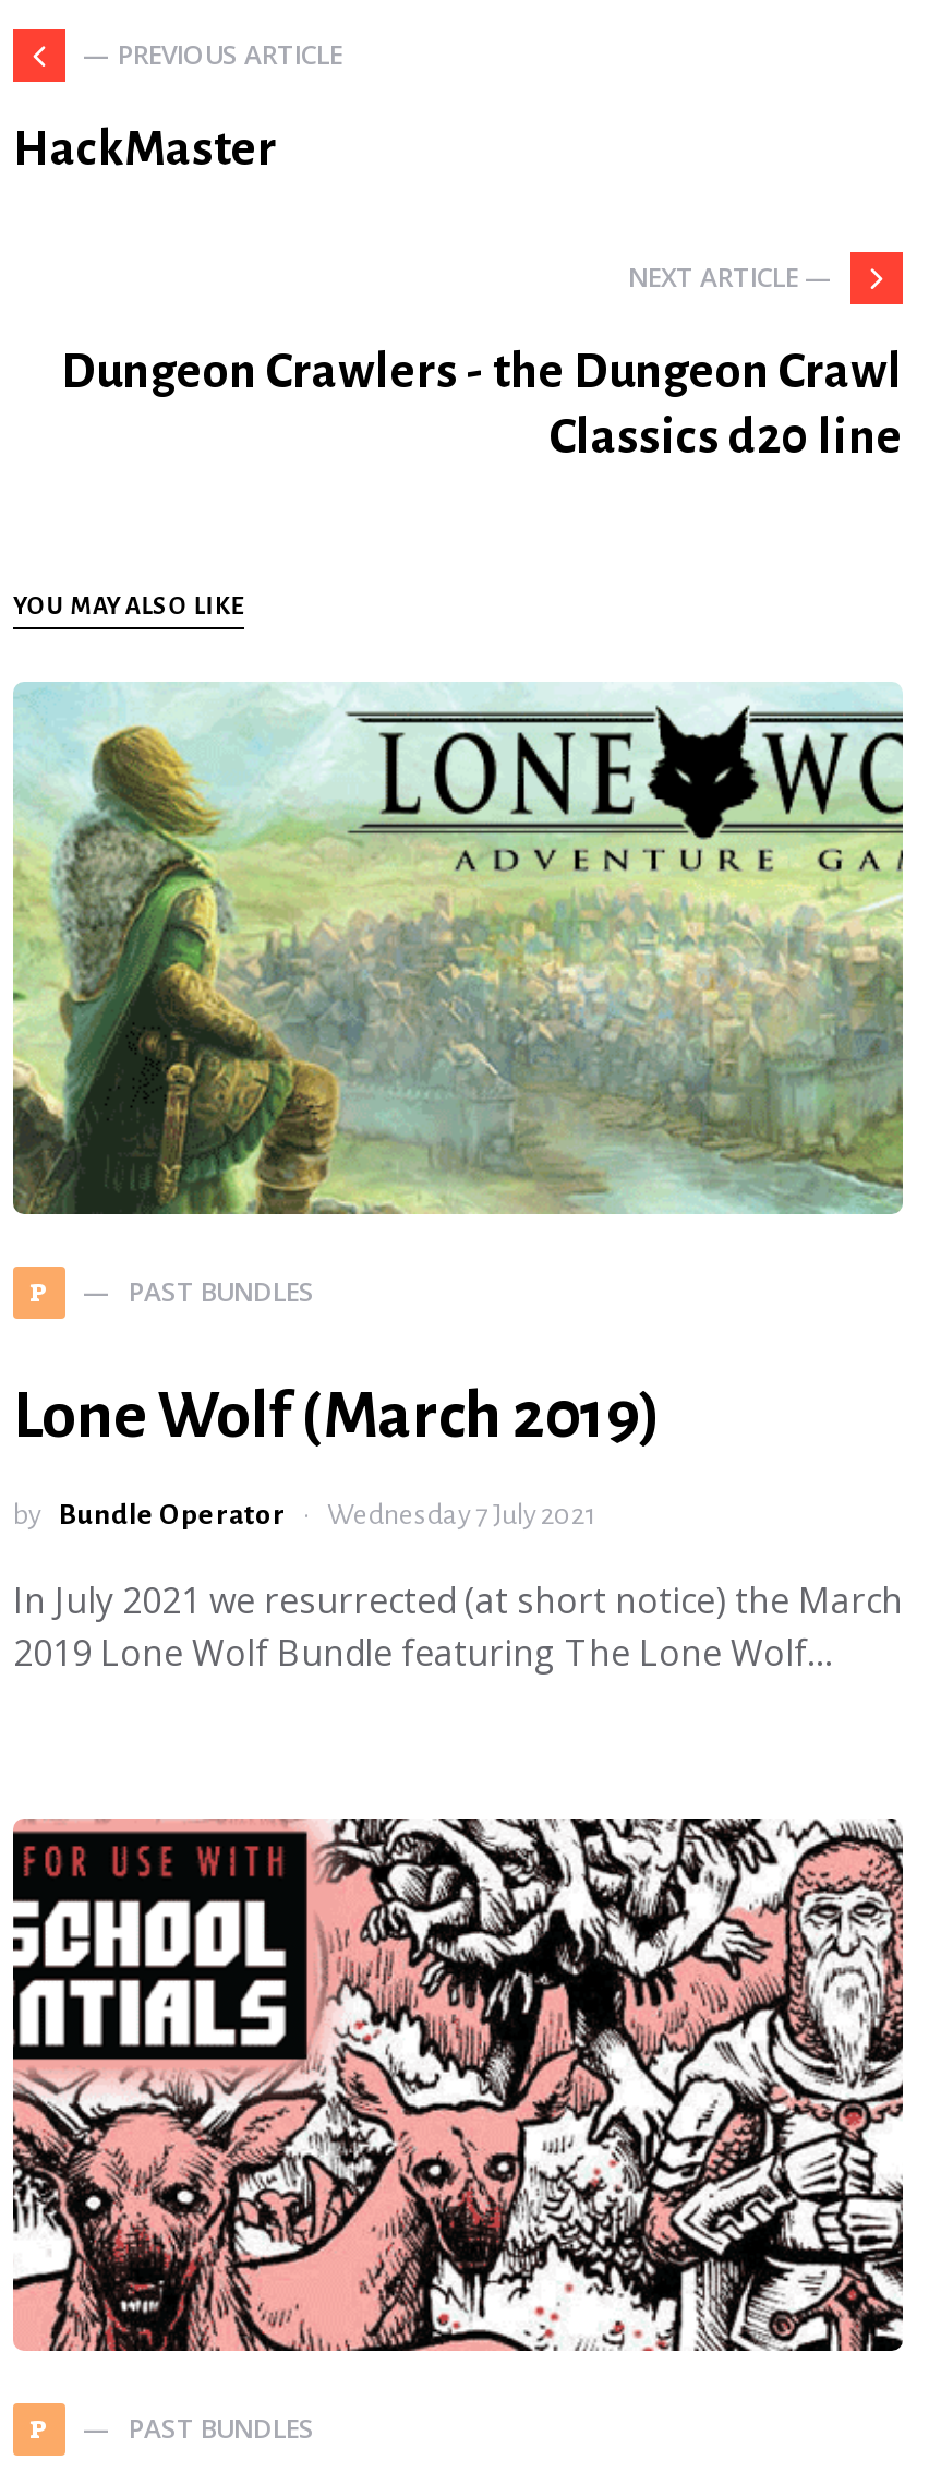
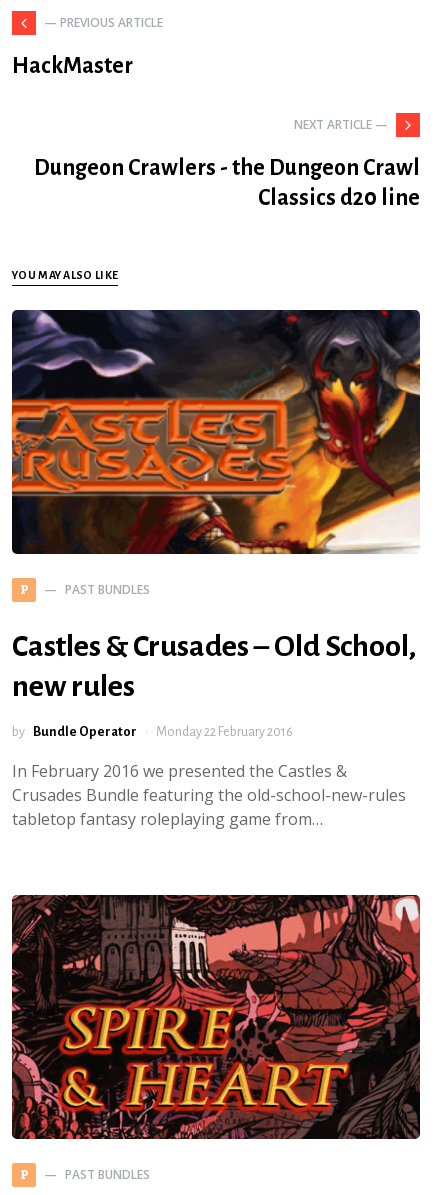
[13,683,905,1215] [image] -> [11,309,421,555] [image]
[13,1381,663,1451] Lone Wolf (March 2019) -> [12,630,416,702] Castles & Crusades – Old School, | new rules
[327,1501,595,1532] Wednesday 7 July 2021 -> [156,725,293,739] Monday 22 February 2016
[13,1577,903,1678] In July 2021 we resurrected (at short notice) the March | 2019 Lone Wolf Bundle featuring The Lone Wolf… -> [12,760,406,830] In February 2016 we presented the Castles & | Crusades Bundle featuring the old-school-new-rules | tabletop fantasy roleplaying game from…
[13,1817,905,2352] [image] -> [11,894,421,1140] [image]

